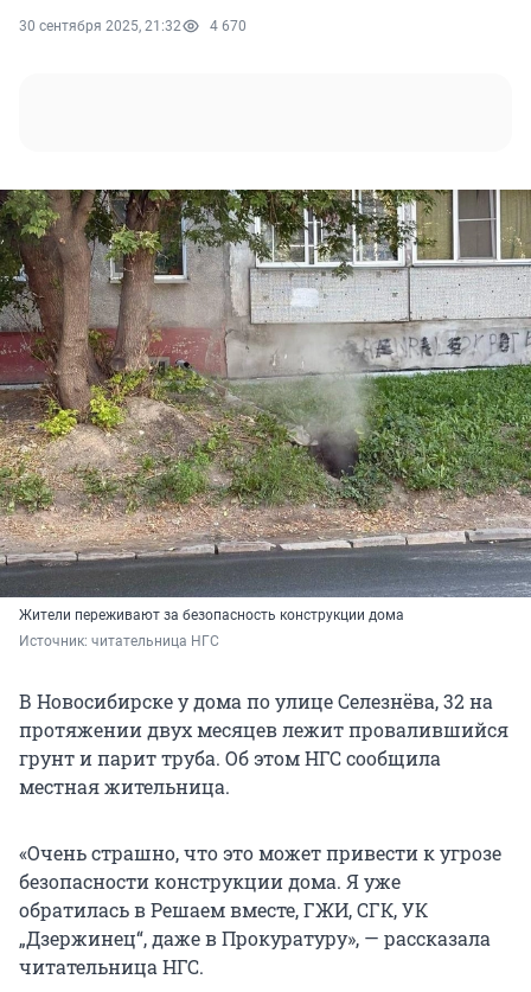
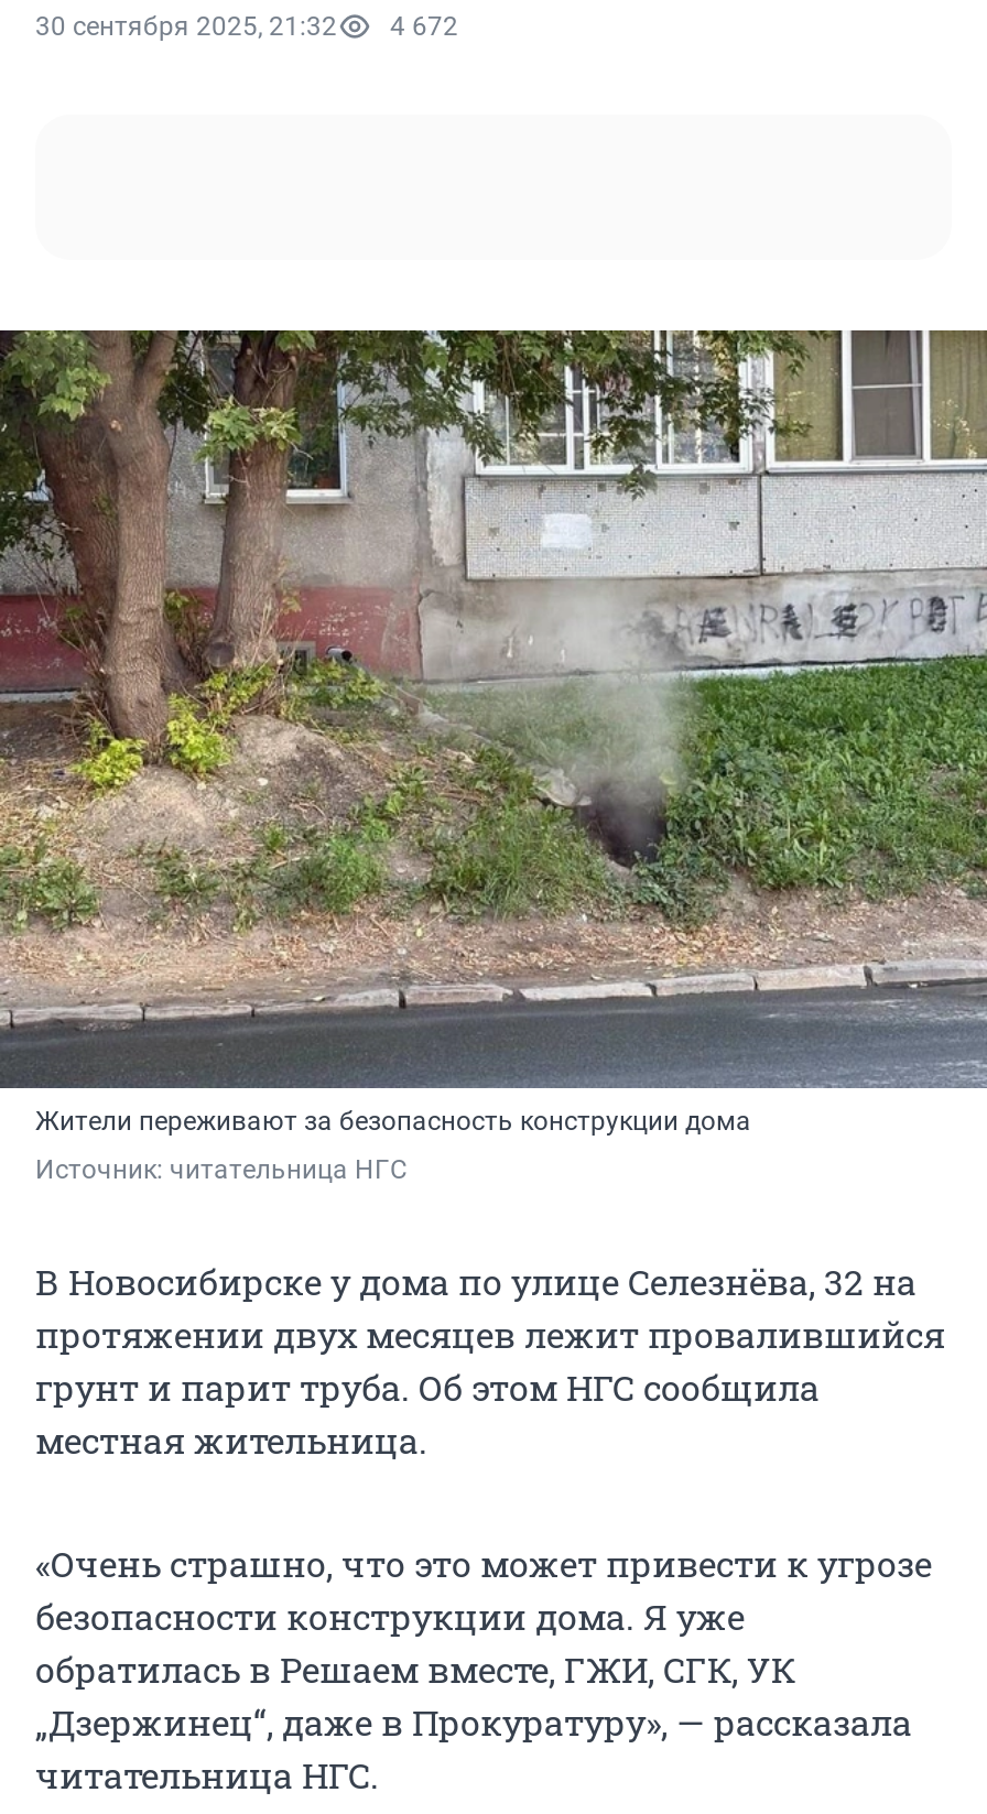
[19,18,247,34] 30 сентября 2025, 21:32 4 670 -> [35,11,458,42] 30 сентября 2025, 21:32 4 672

